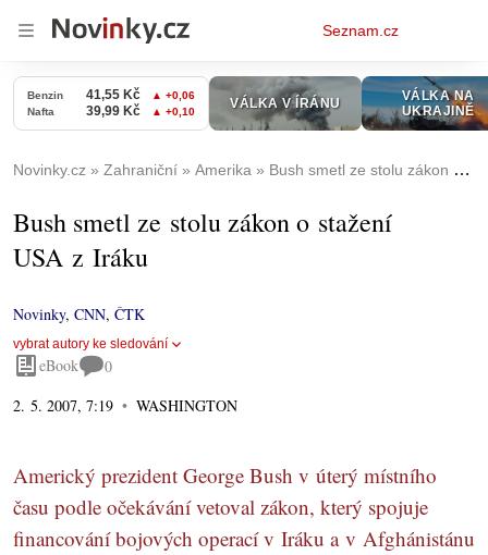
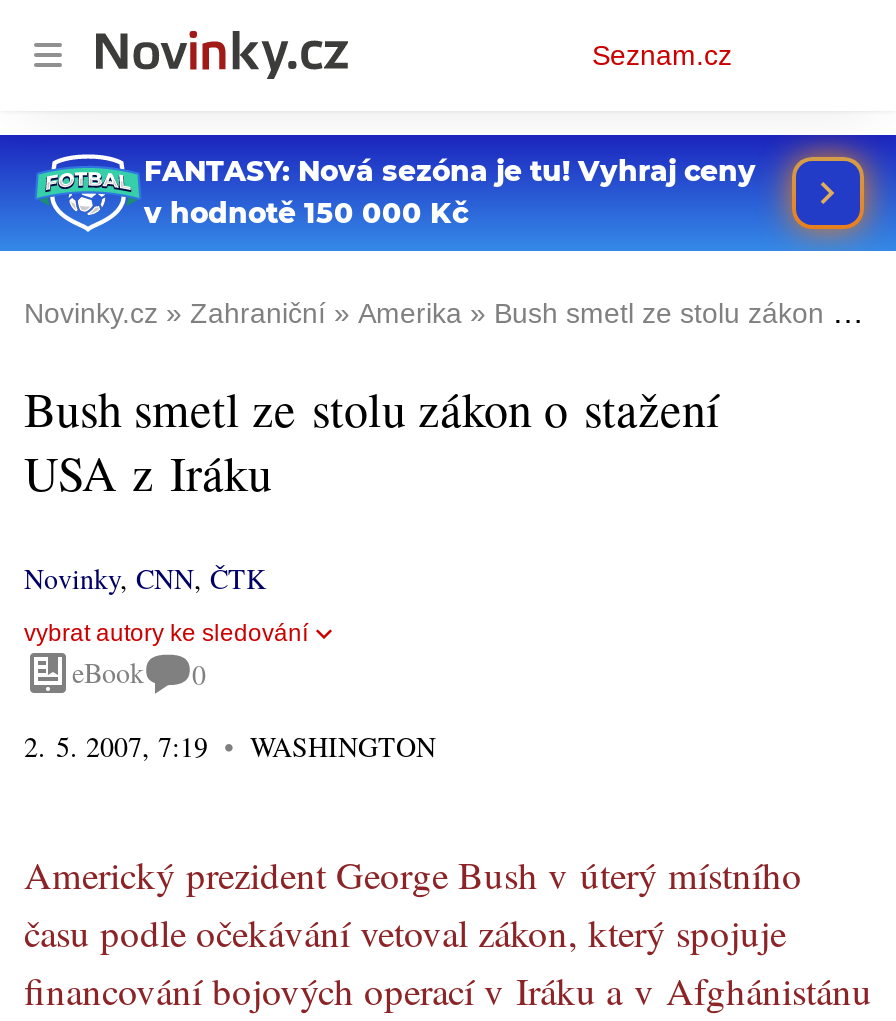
[3,74,485,136] [image] -> [6,133,890,253] [image]

